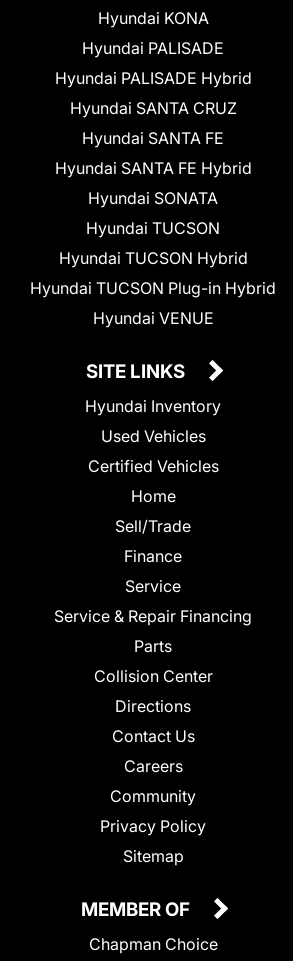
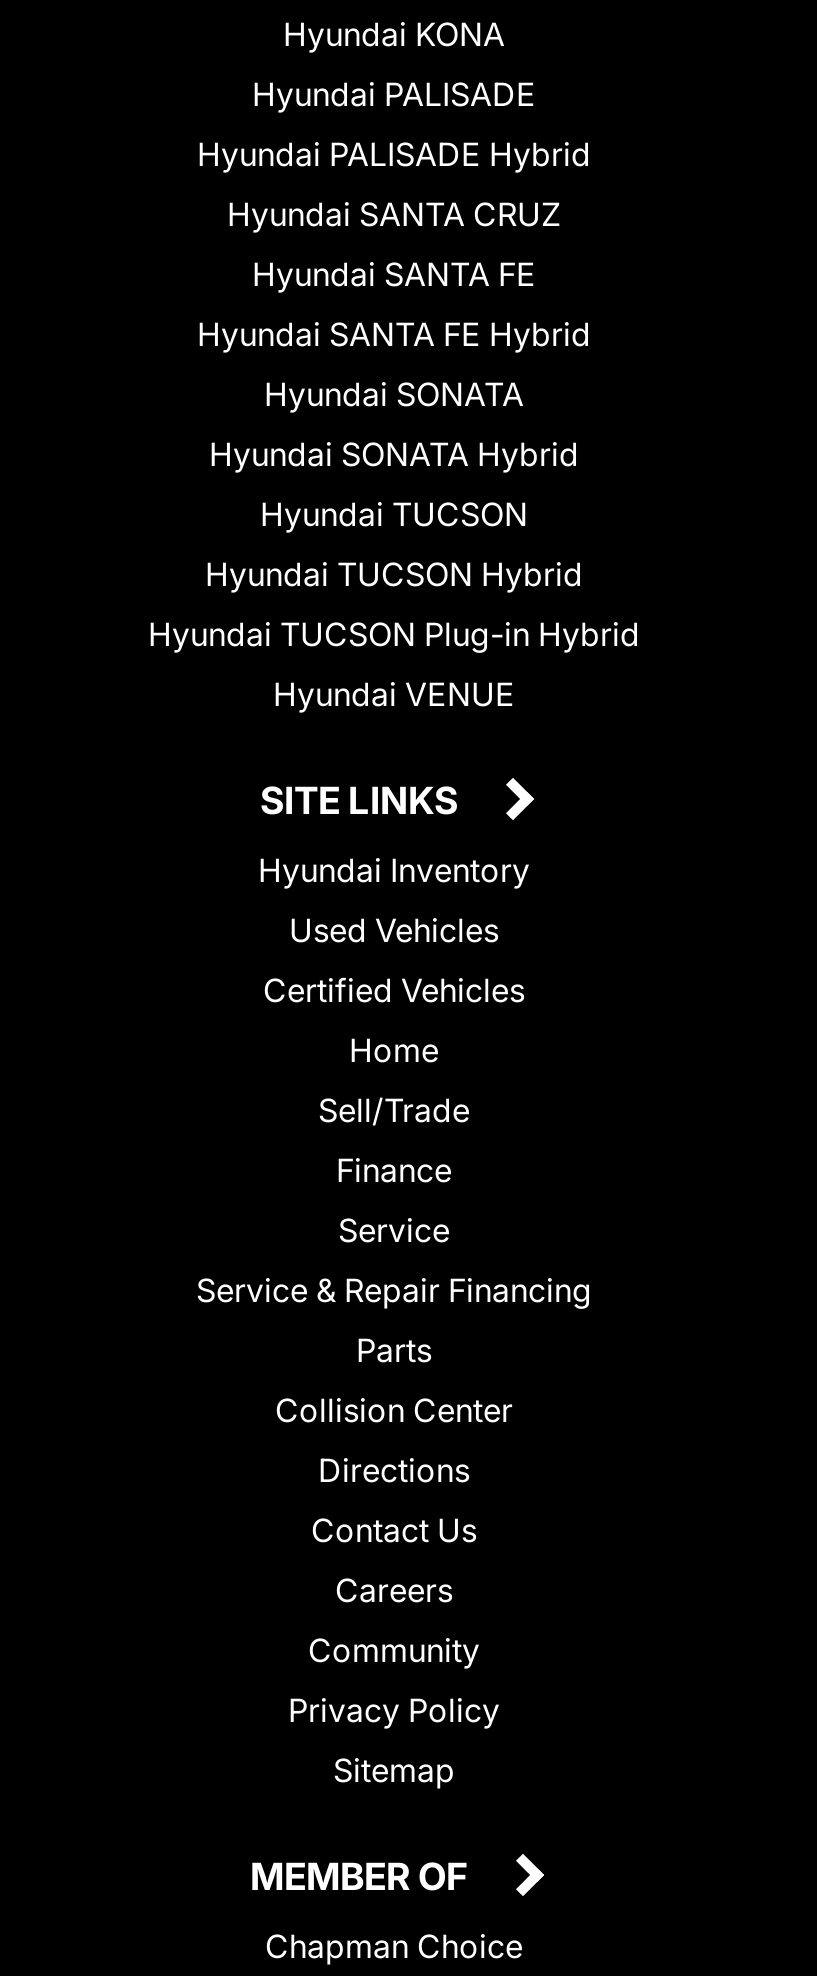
none -> [209,434,579,474] Hyundai SONATA Hybrid

